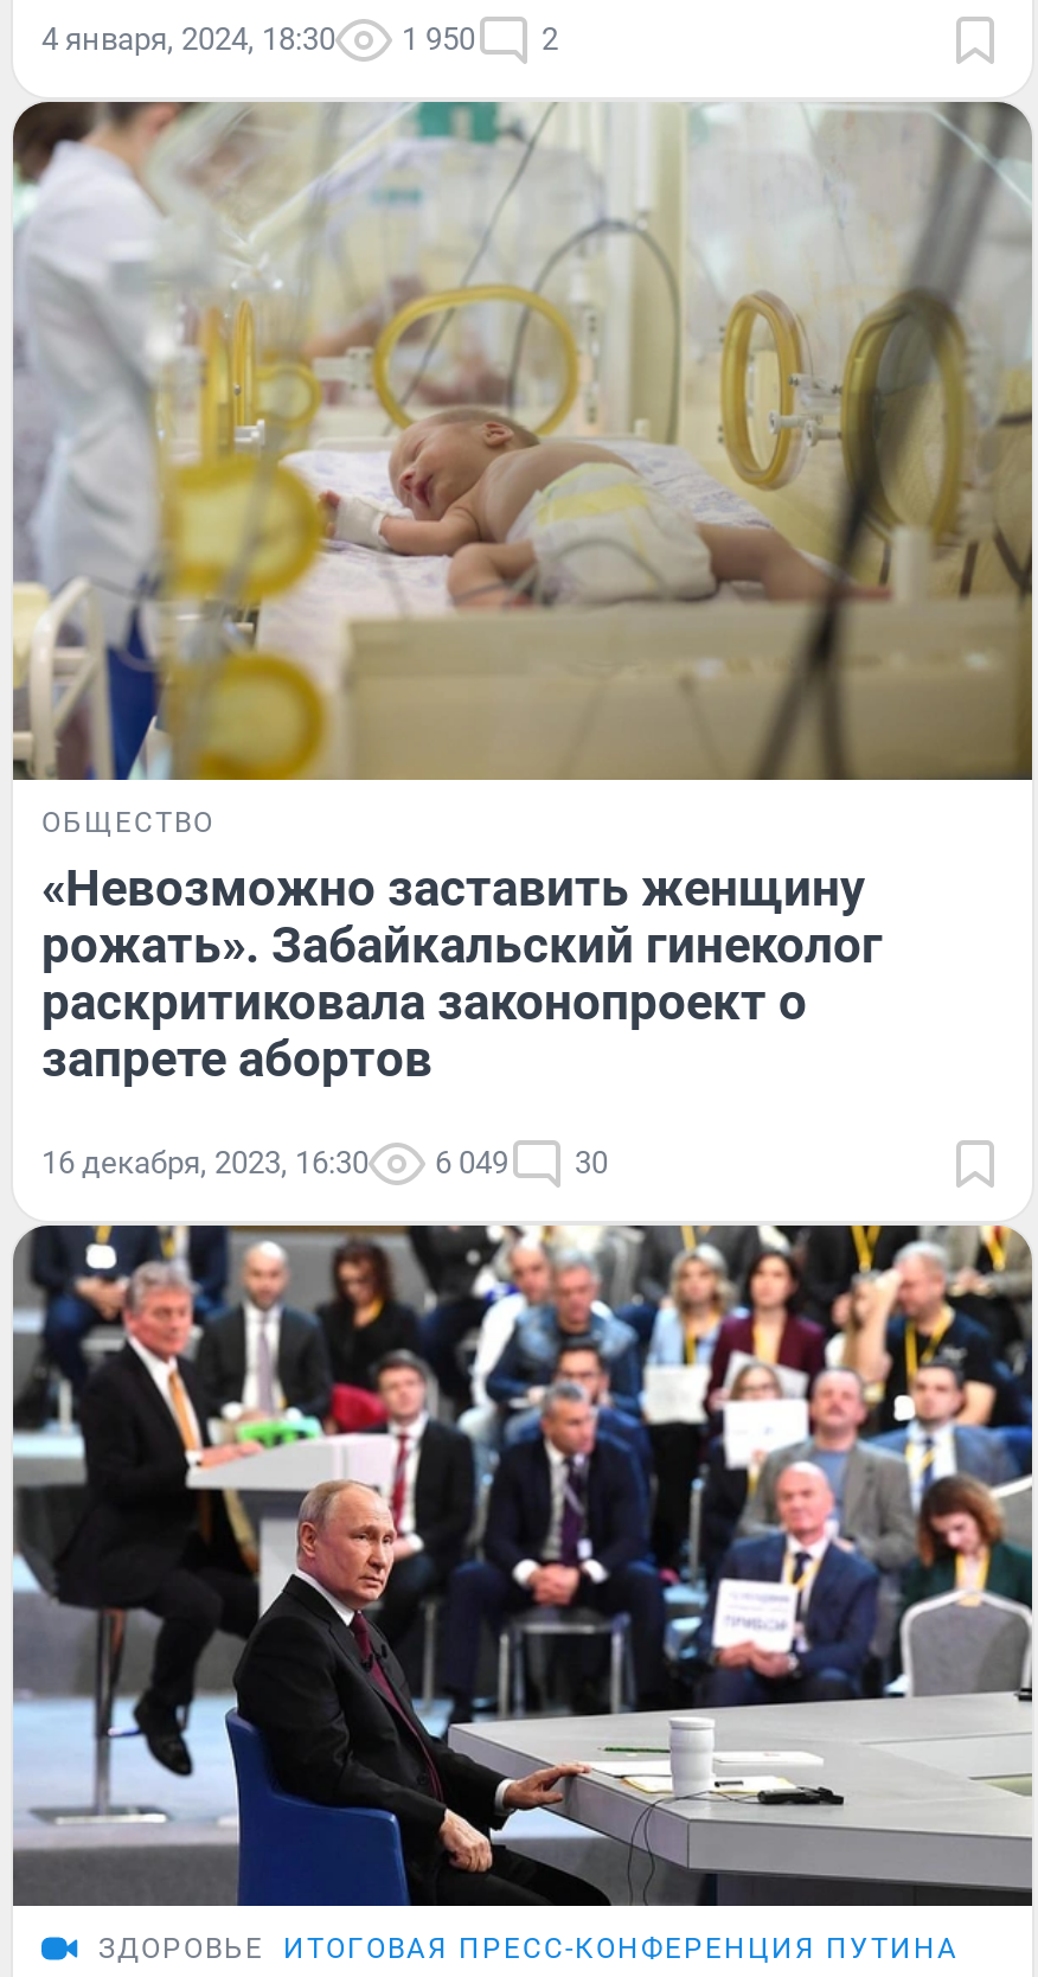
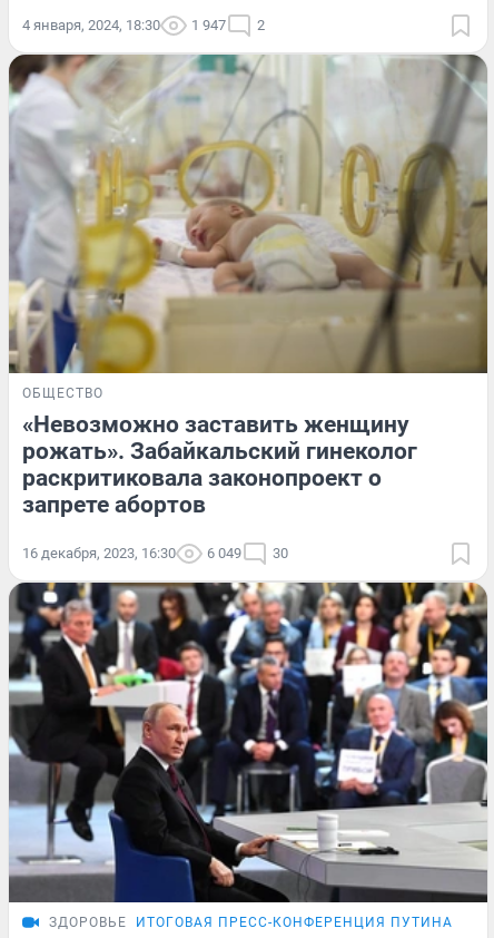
[41,20,558,56] 4 января, 2024, 18:30 1 950 2 -> [22,16,265,33] 4 января, 2024, 18:30 1 947 2

